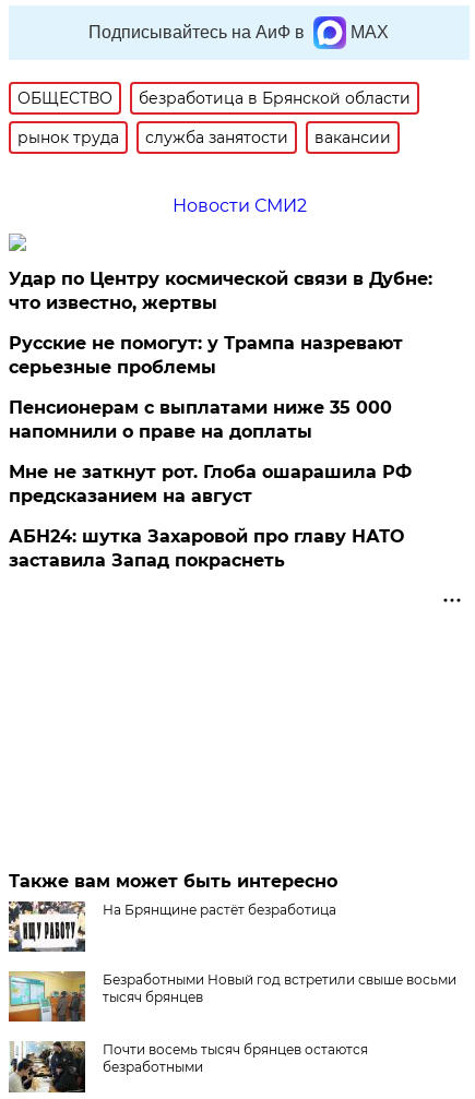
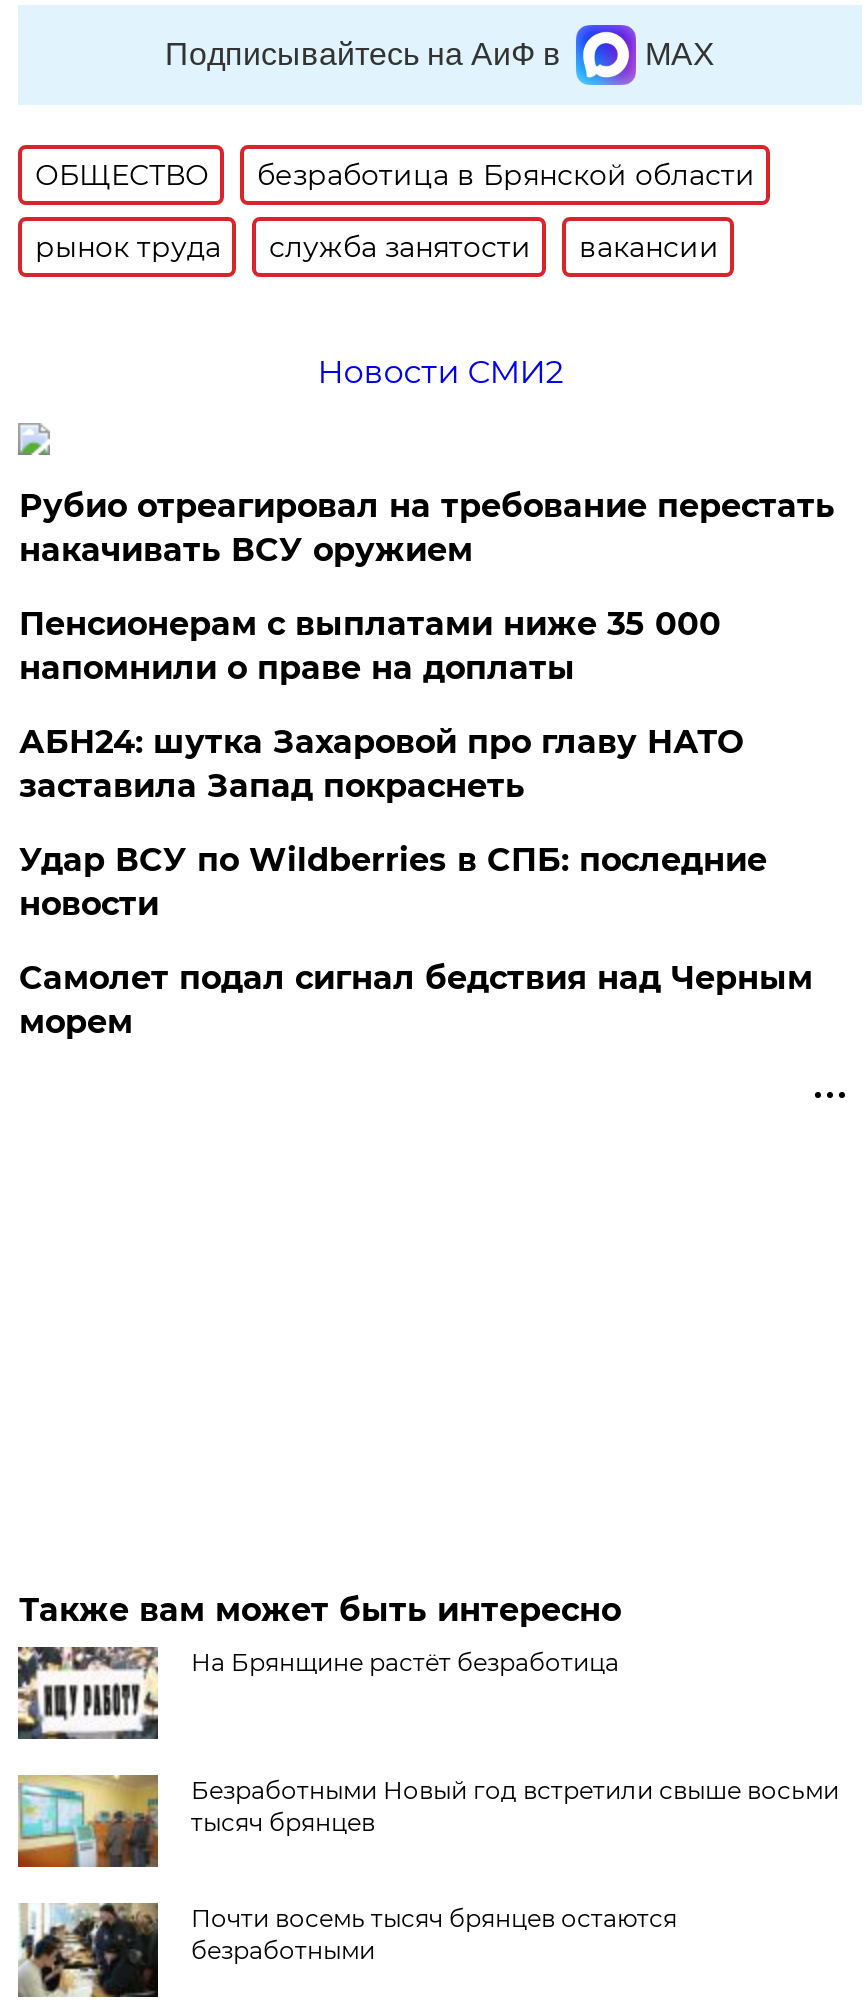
[9,268,433,378] Удар по Центру космической связи в Дубне: | что известно, жертвы | Русские не помогут: у Трампа назревают | серьезные проблемы -> [19,487,835,569] Рубио отреагировал на требование перестать | накачивать ВСУ оружием
moved [9,397,392,442] -> [19,605,721,687]: Пенсионерам с выплатами ниже 35 000 | напомнили о праве на доплаты
[9,462,412,506] Мне не заткнут рот. Глоба ошарашила РФ | предсказанием на август -> none
moved [9,526,404,571] -> [19,723,743,805]: АБН24: шутка Захаровой про главу НАТО | заставила Запад покраснеть
none -> [19,841,813,1041] Удар ВСУ по Wildberries в СПБ: последние | новости | Самолет подал сигнал бедствия над Черным | морем

